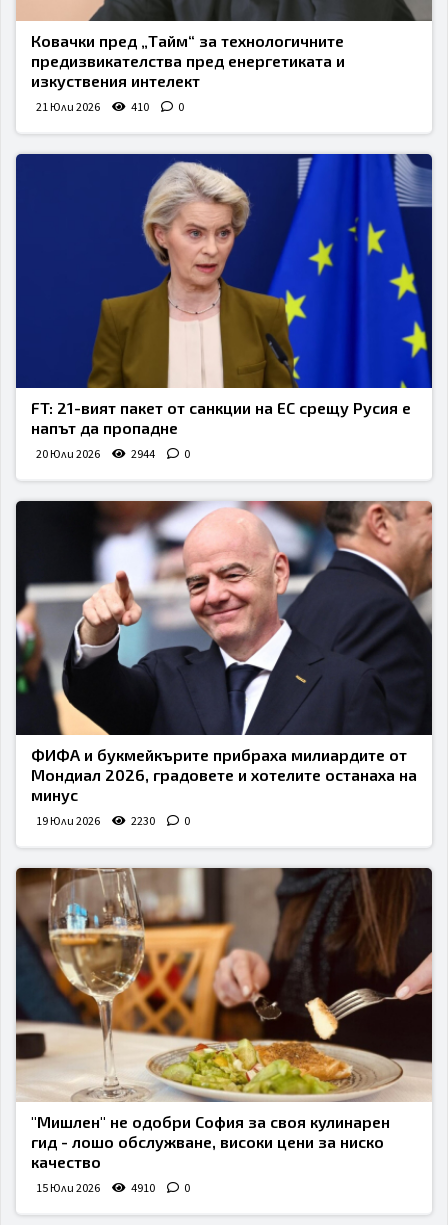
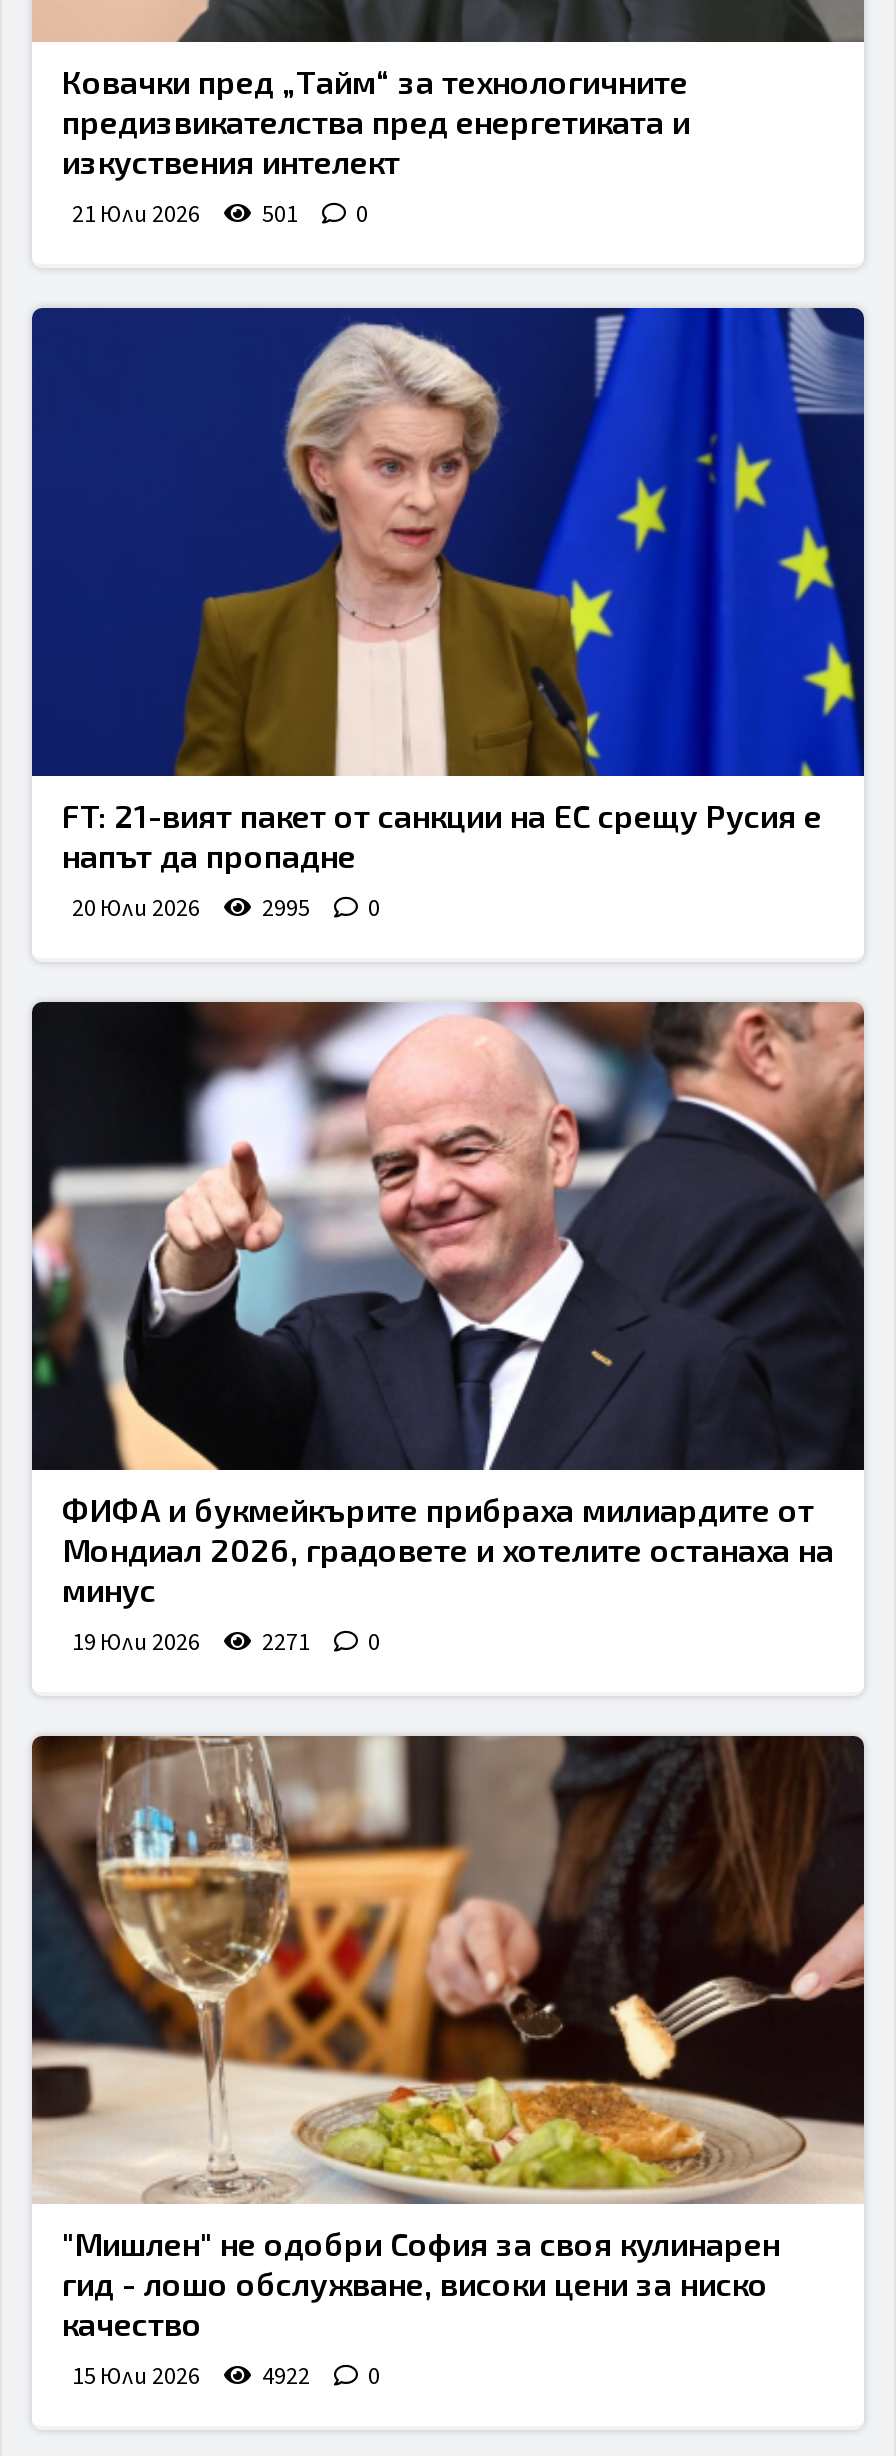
[36,99,184,116] 21 Юли 2026 410 0 -> [72,197,368,231] 21 Юли 2026 501 0
[36,446,190,463] 20 Юли 2026 2944 0 -> [72,891,380,925] 20 Юли 2026 2995 0
[36,813,190,830] 19 Юли 2026 2230 0 -> [72,1625,380,1659] 19 Юли 2026 2271 0
[36,1180,190,1197] 15 Юли 2026 4910 0 -> [72,2359,380,2393] 15 Юли 2026 4922 0

